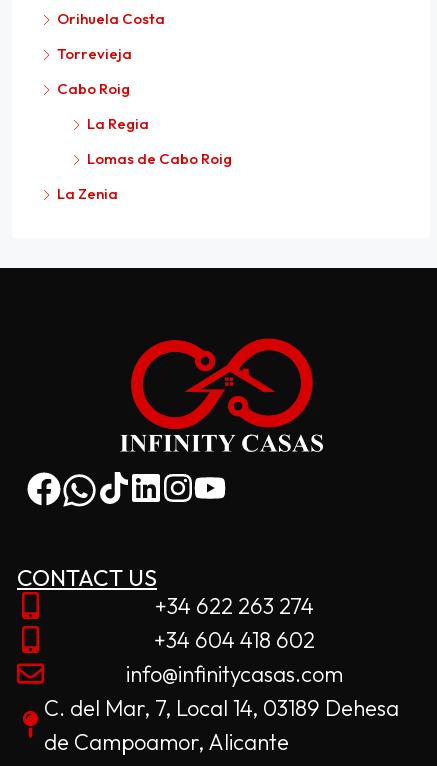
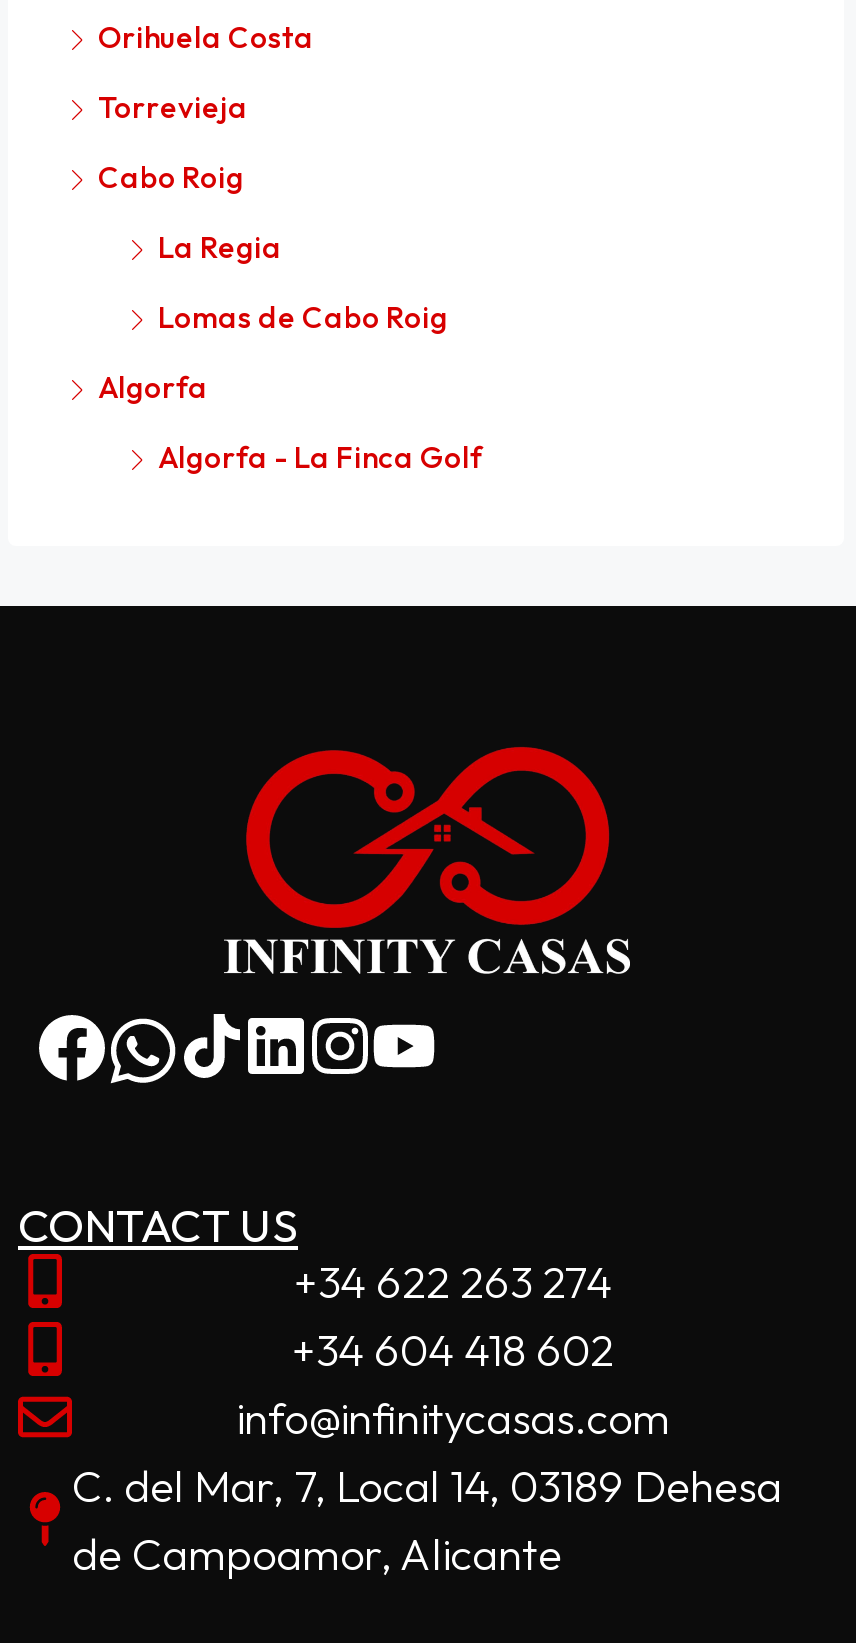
[57,184,118,203] La Zenia -> [98,367,482,475] Algorfa | Algorfa - La Finca Golf

